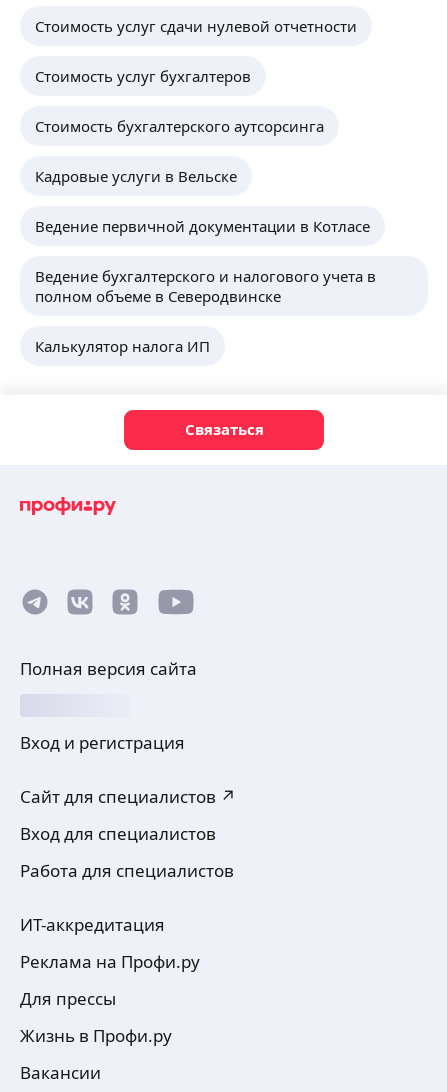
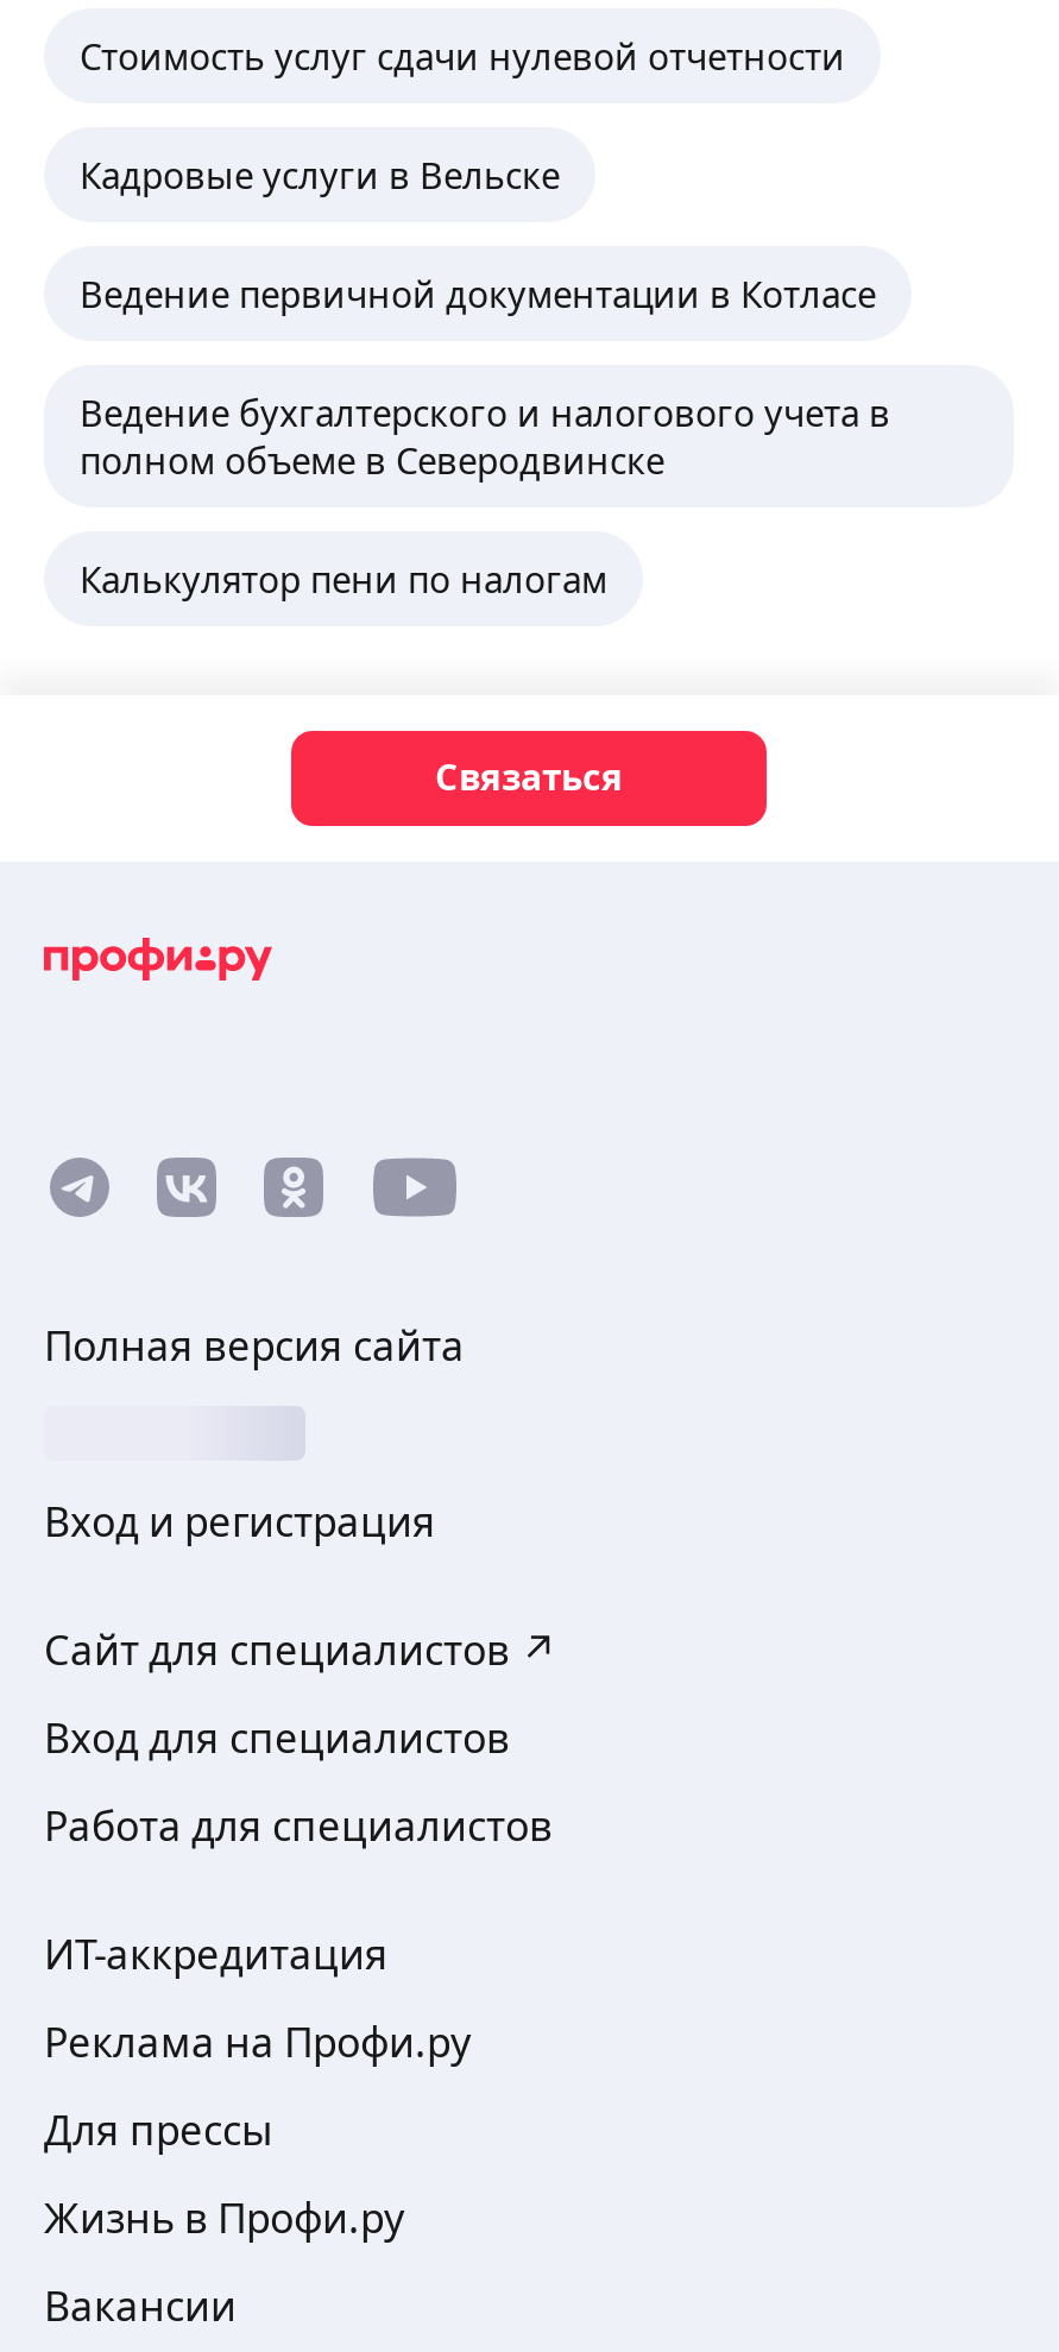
[35,65,324,135] Стоимость услуг бухгалтеров | Стоимость бухгалтерского аутсорсинга -> none
[35,335,210,355] Калькулятор налога ИП -> [80,554,607,601] Калькулятор пени по налогам

